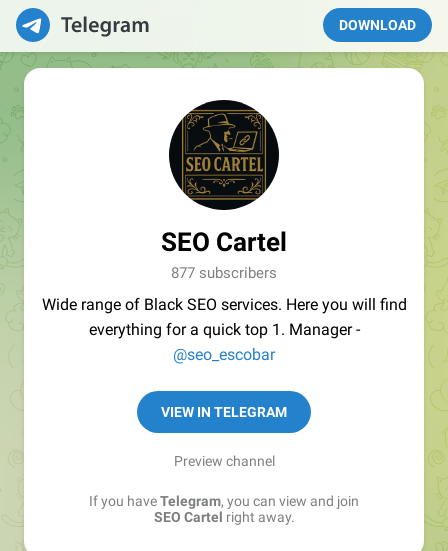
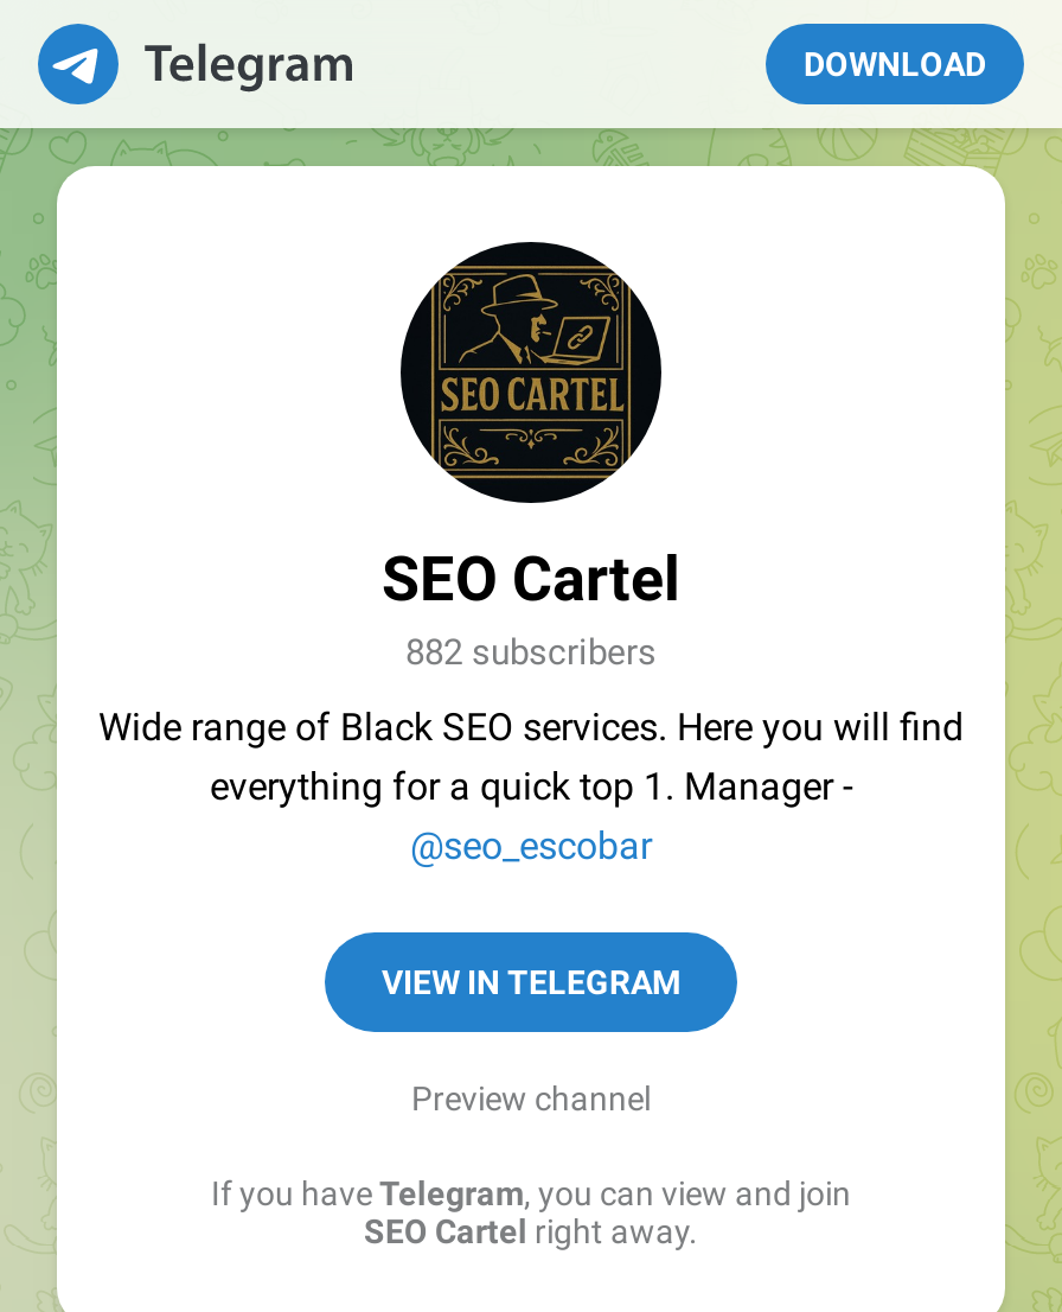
[171,264,277,282] 877 subscribers -> [405,631,657,674] 882 subscribers

